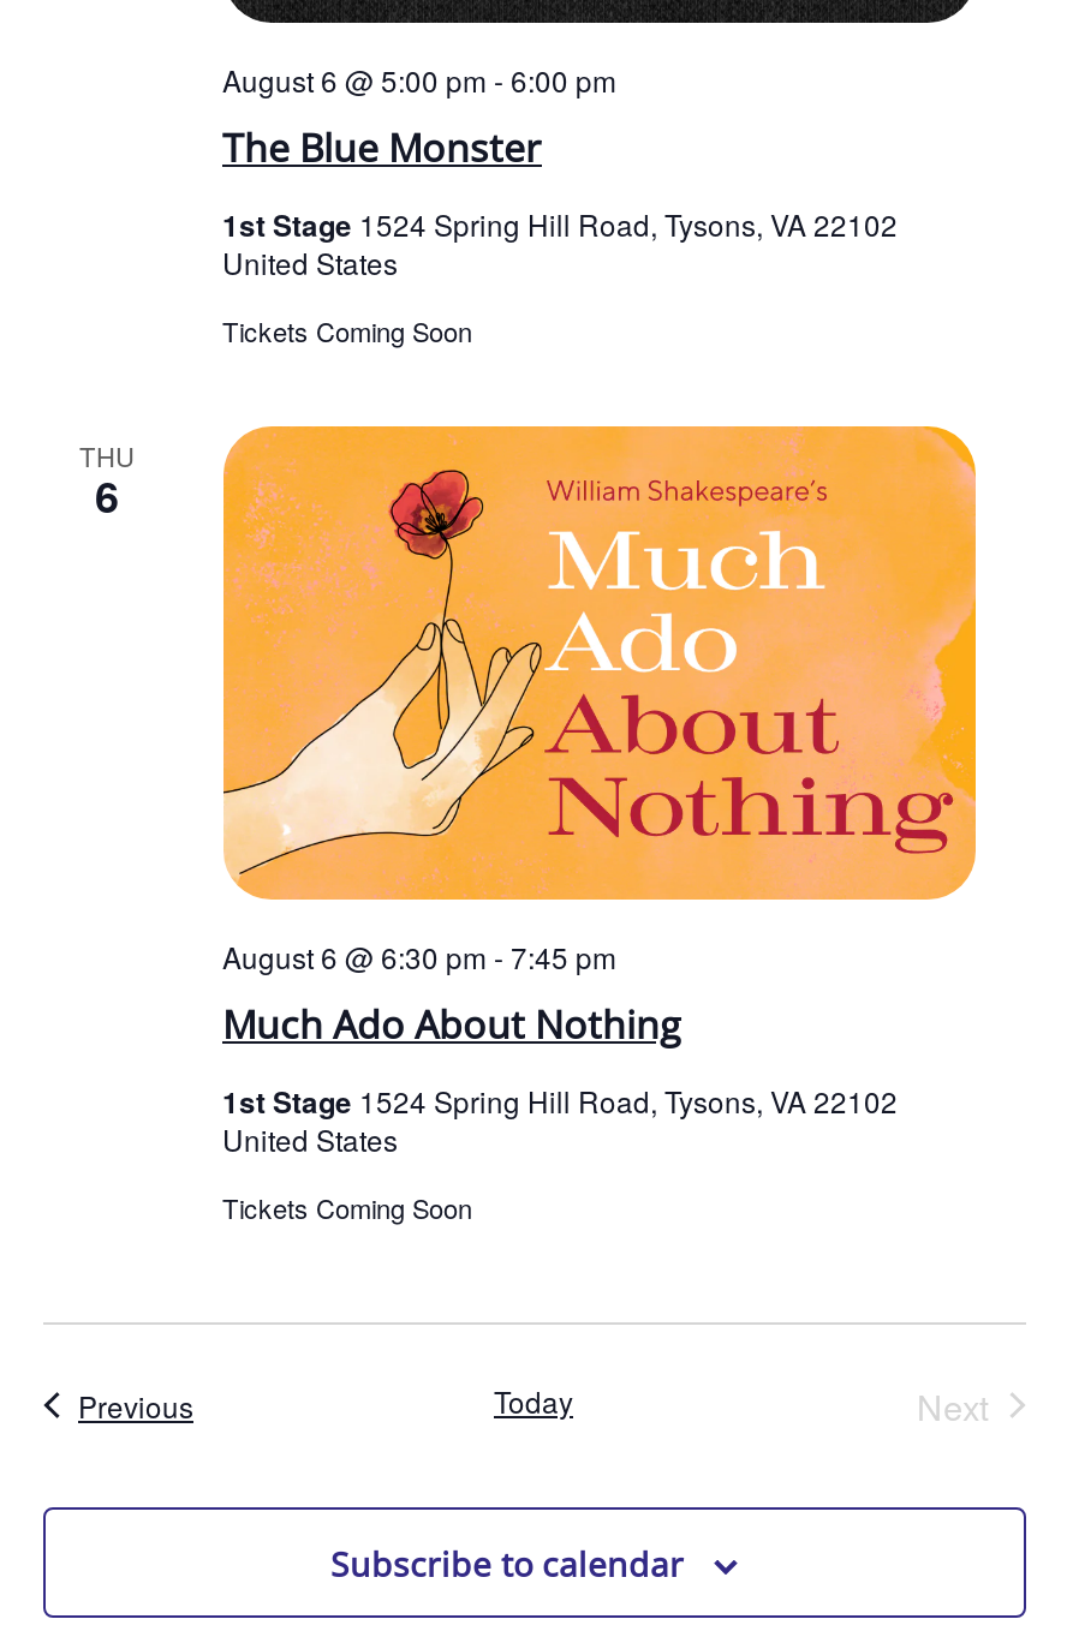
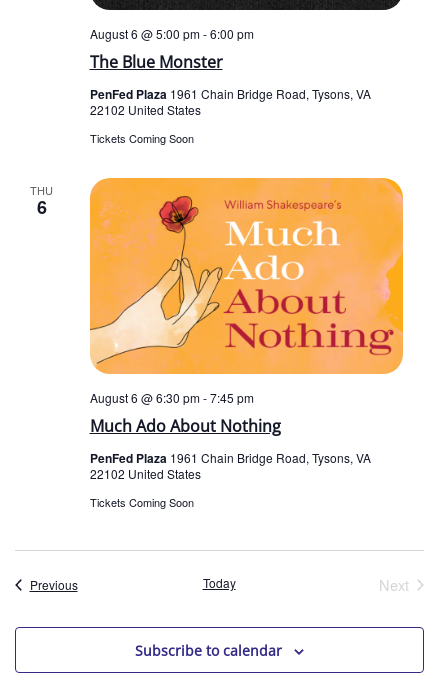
[222,203,898,282] 1st Stage 1524 Spring Hill Road, Tysons, VA 22102 | United States -> [89,84,370,117] PenFed Plaza 1961 Chain Bridge Road, Tysons, VA | 22102 United States
[222,1078,898,1158] 1st Stage 1524 Spring Hill Road, Tysons, VA 22102 | United States -> [89,449,370,482] PenFed Plaza 1961 Chain Bridge Road, Tysons, VA | 22102 United States

